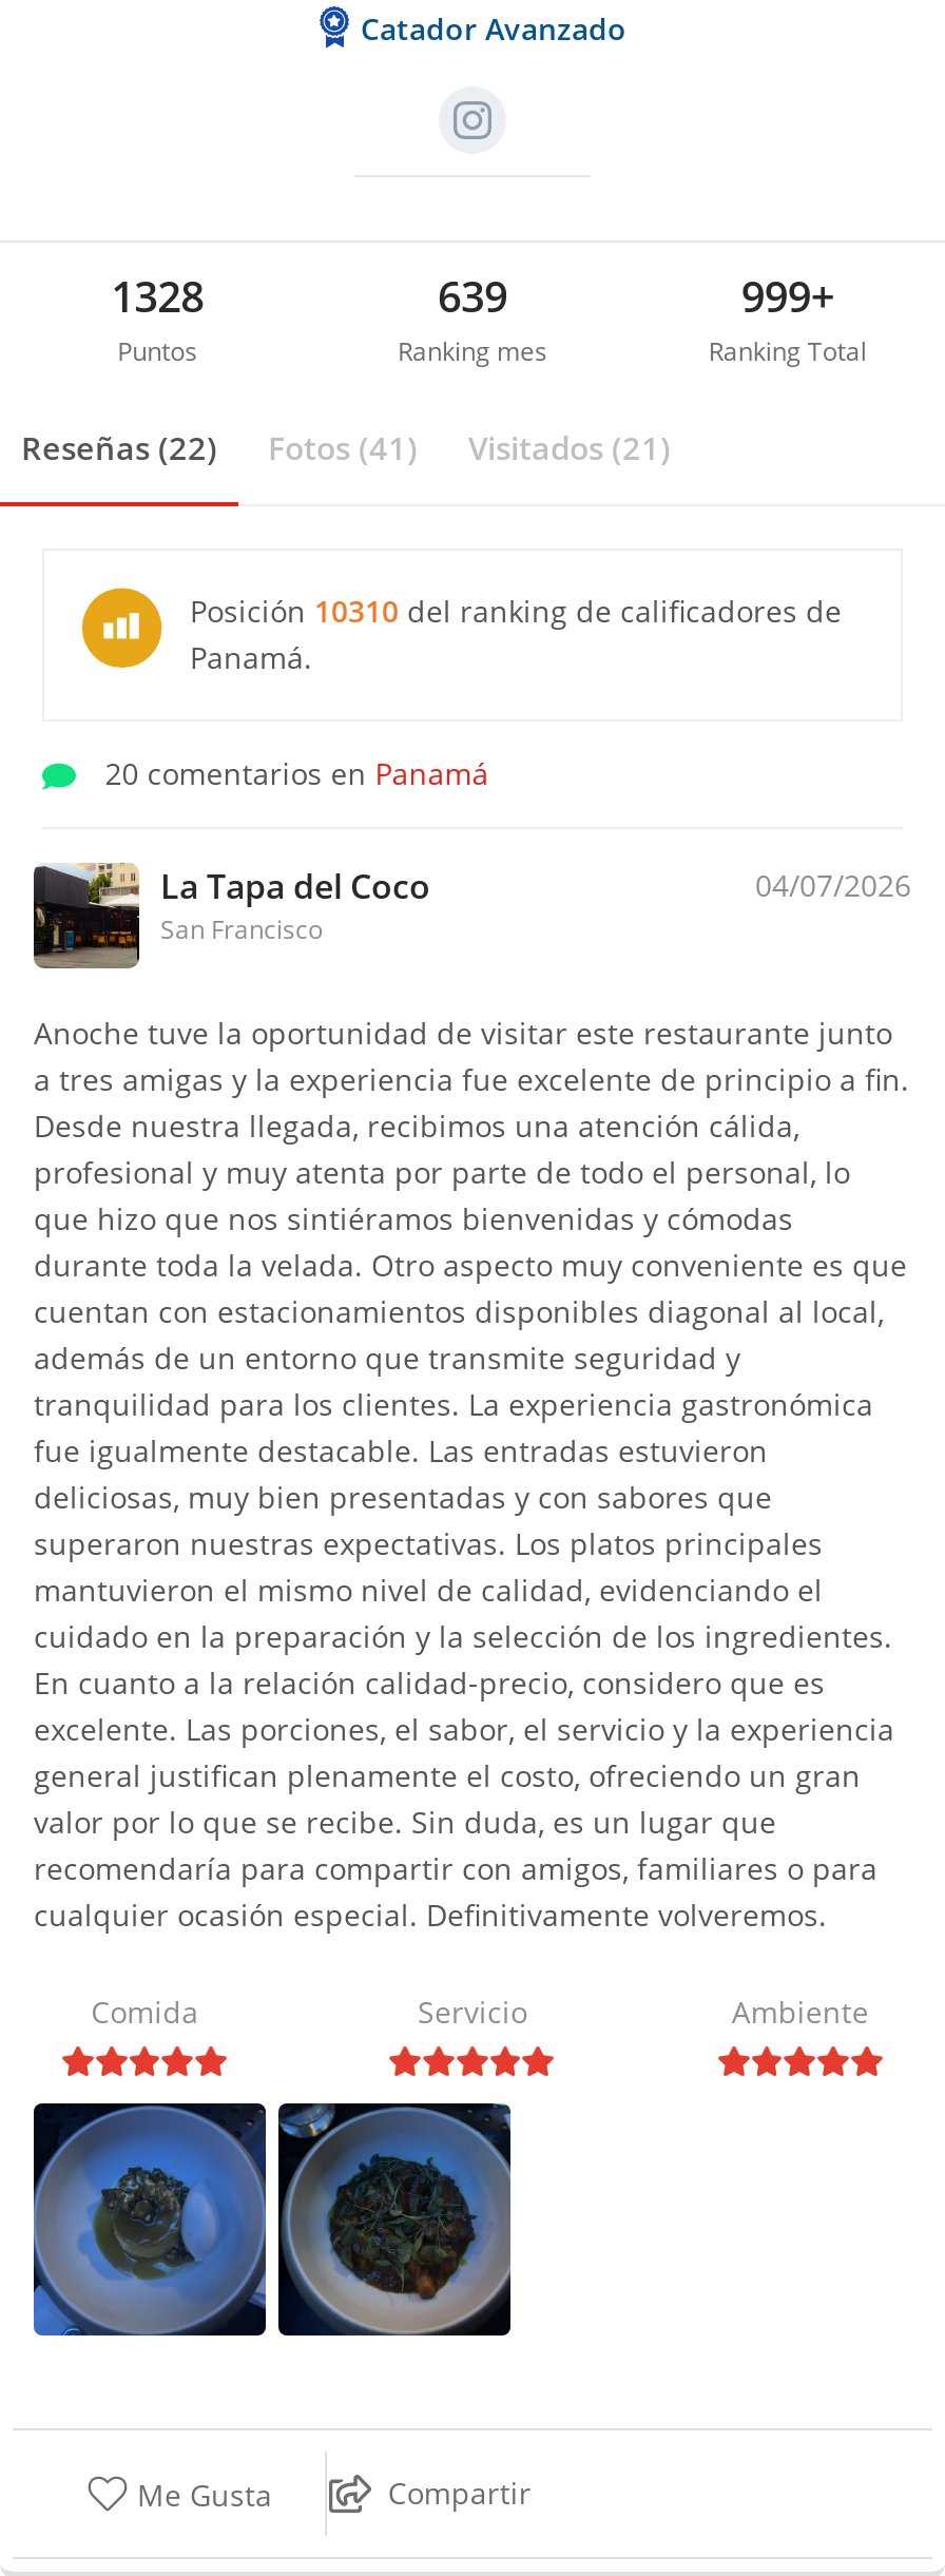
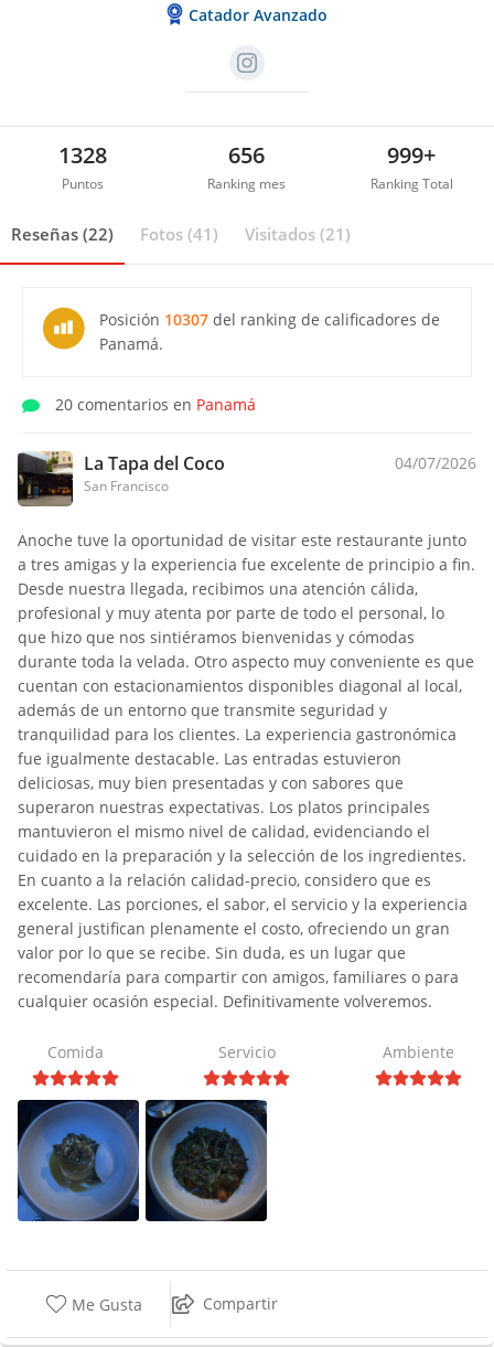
[438,268,507,325] 639 -> [229,140,265,170] 656
[190,591,842,631] Posición 10310 del ranking de calificadores de -> [99,309,440,330] Posición 10307 del ranking de calificadores de

